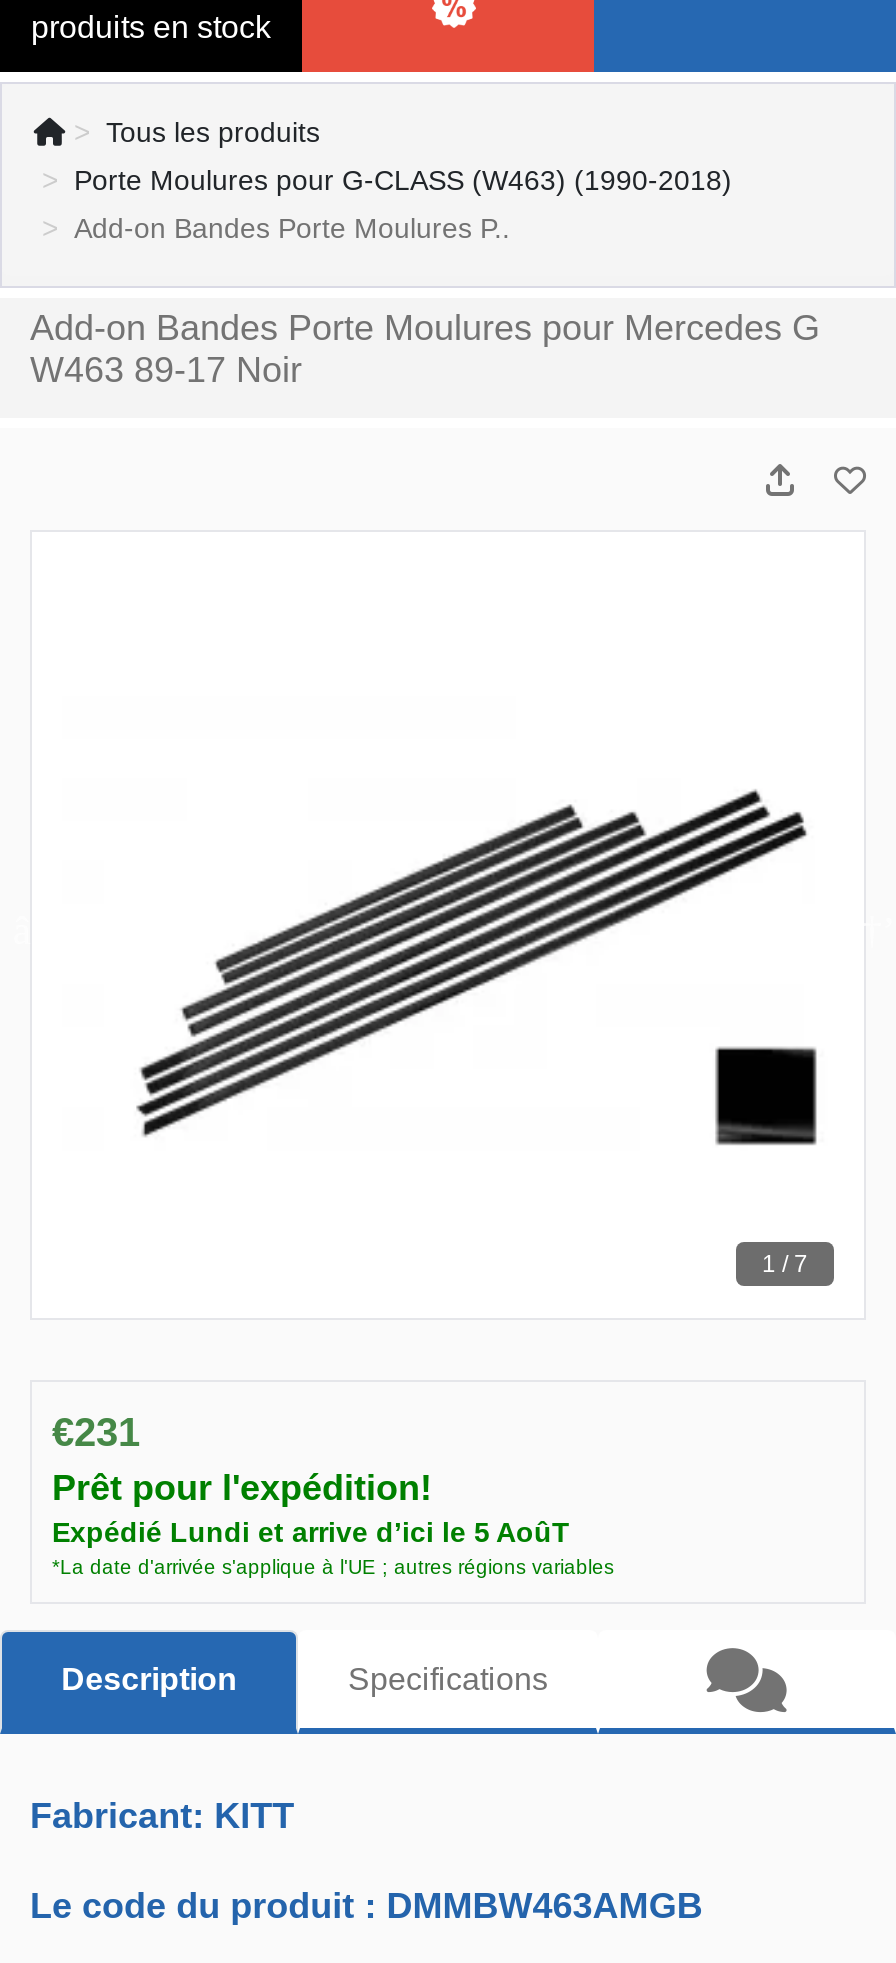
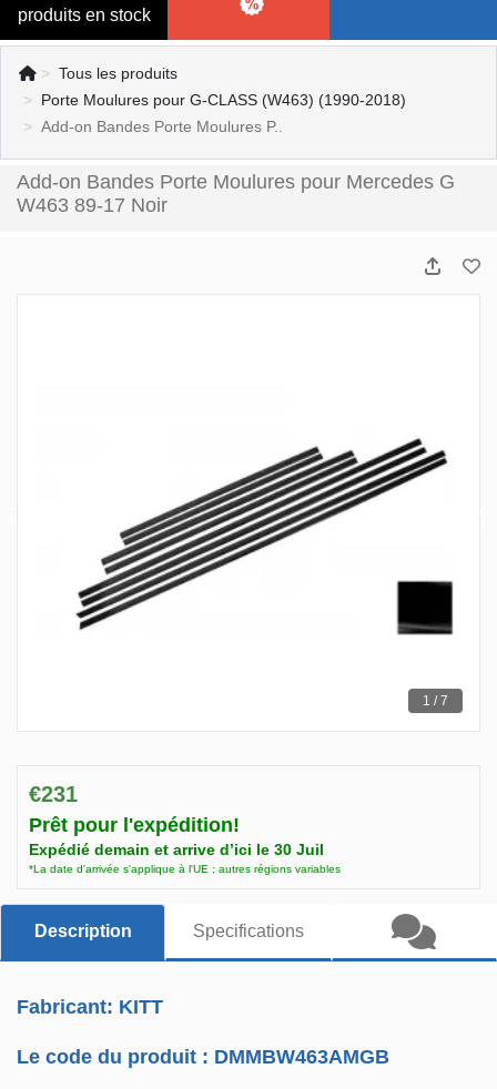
[52,1516,570,1548] Expédié Lundi et arrive d’ici le 5 AoûT -> [29,841,324,858] Expédié demain et arrive d’ici le 30 Juil

